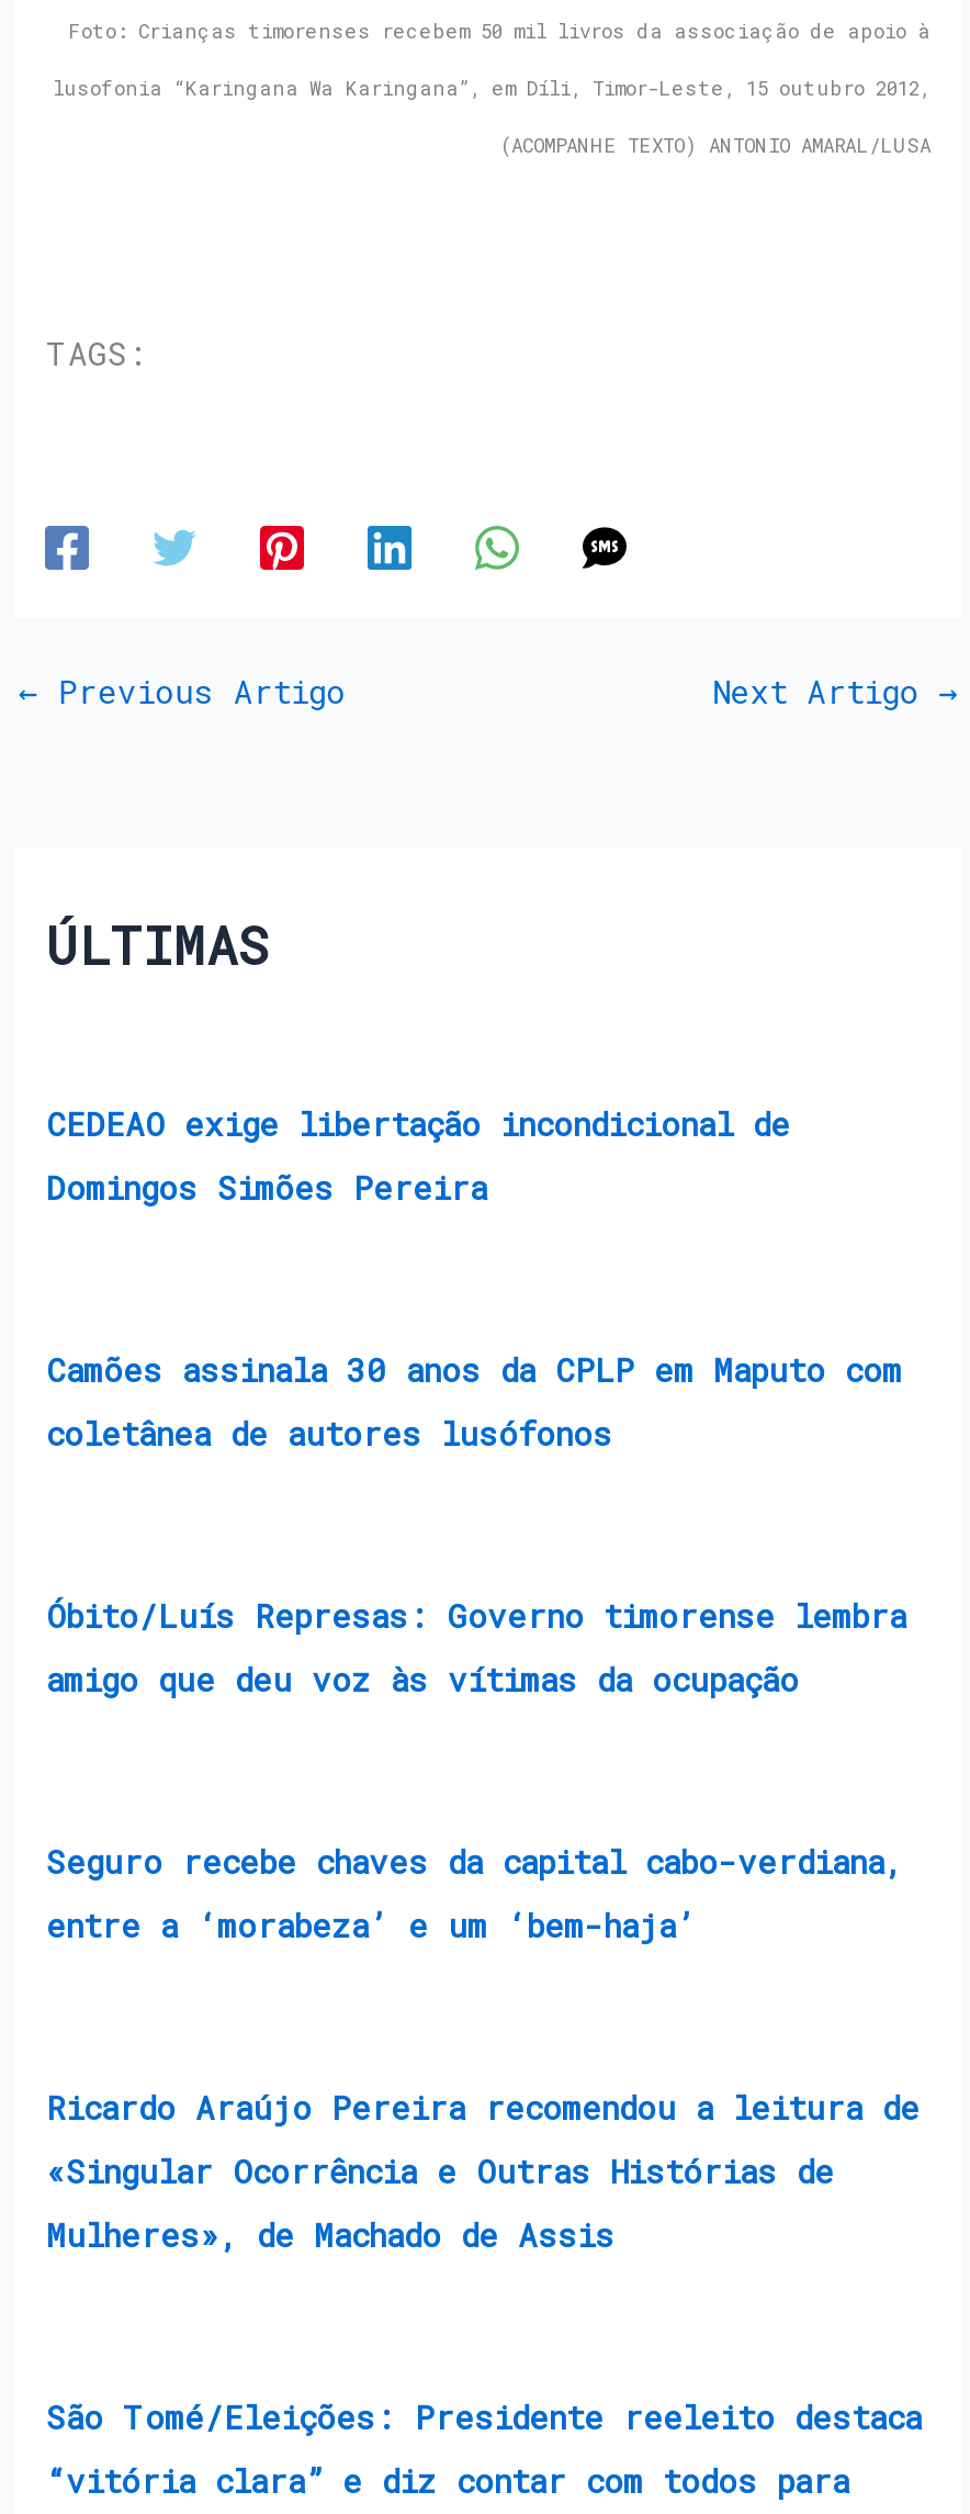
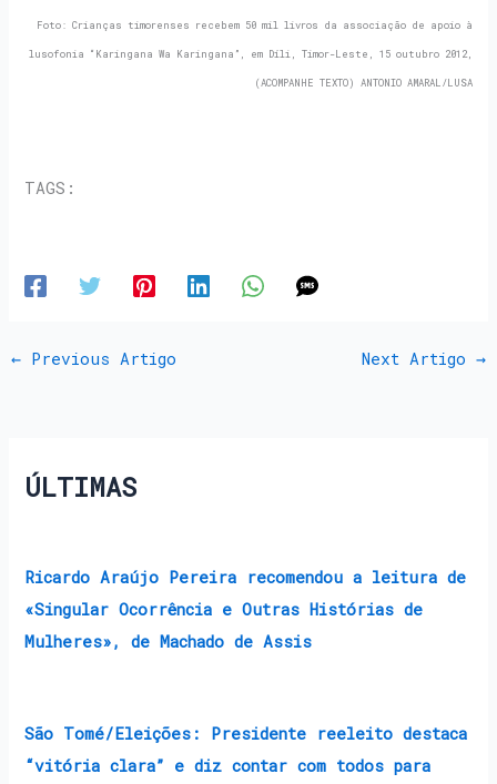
[46,1102,790,1208] CEDEAO exige libertação incondicional de | Domingos Simões Pereira -> none
[46,1348,902,1454] Camões assinala 30 anos da CPLP em Maputo com | coletânea de autores lusófonos -> none
[46,1594,906,1699] Óbito/Luís Represas: Governo timorense lembra | amigo que deu voz às vítimas da ocupação -> none
[46,1840,902,1945] Seguro recebe chaves da capital cabo-verdiana, | entre a ‘morabeza’ e um ‘bem-haja’ -> none

